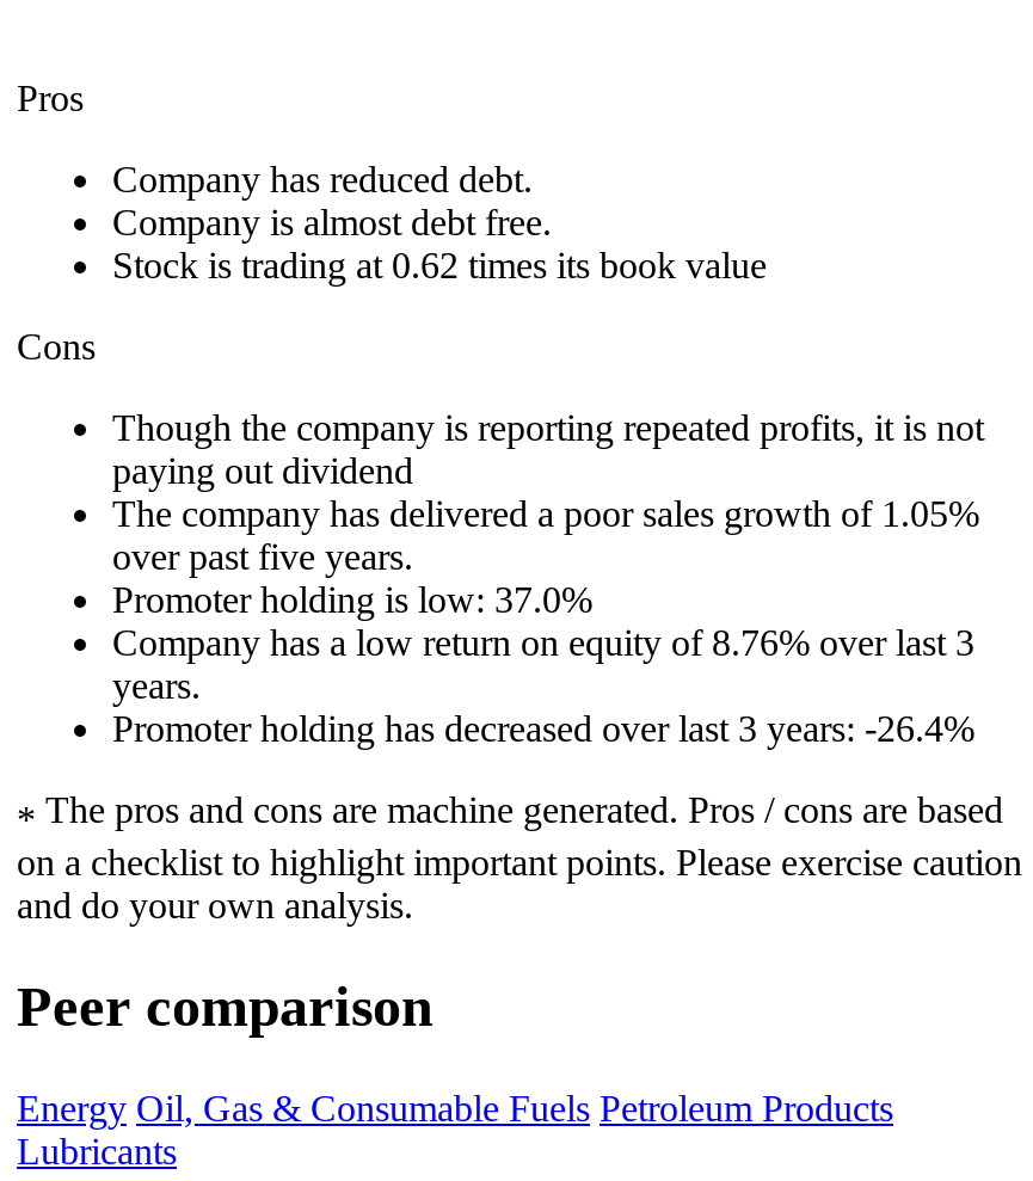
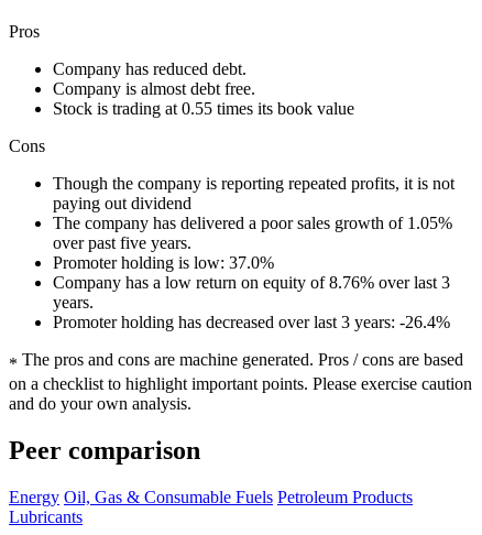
[112,244,767,284] Stock is trading at 0.62 times its book value -> [53,99,354,117] Stock is trading at 0.55 times its book value

